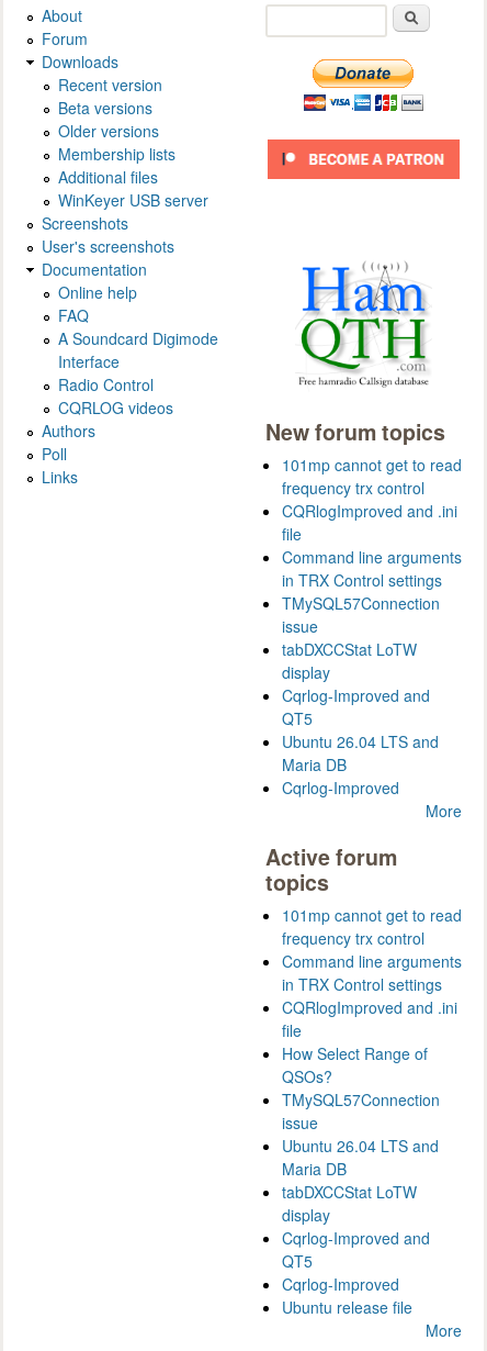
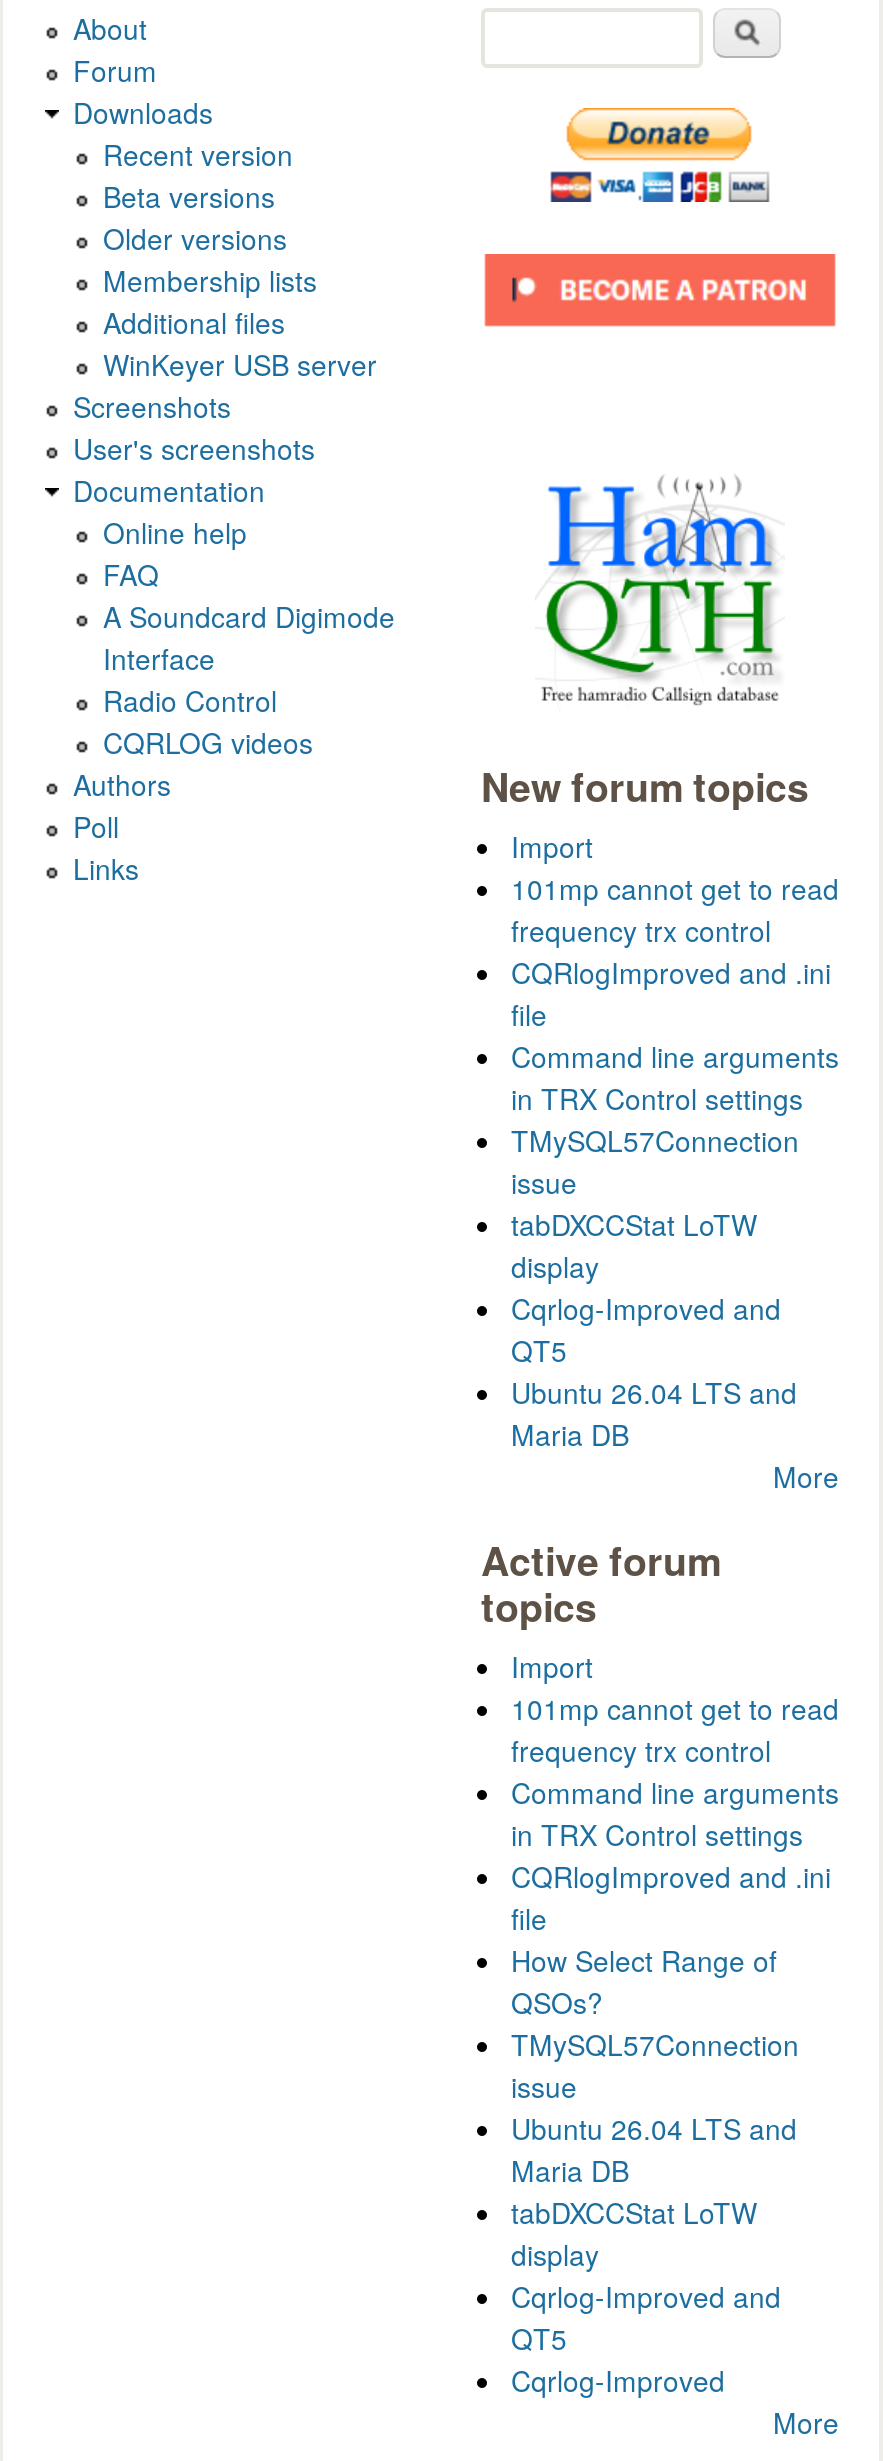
moved [282,453,462,775] -> [511,867,839,1453]: 101mp cannot get to read | frequency trx control | CQRlogImproved and .ini | ... | Ubuntu 26.04 LTS and | Maria DB
none -> [511,825,593,865] Import
[282,776,399,798] Cqrlog-Improved -> none
none -> [511,1645,593,1685] Import
moved [282,903,462,1294] -> [511,1687,839,2399]: 101mp cannot get to read | frequency trx control | Command line arguments | ... | QT5 | Cqrlog-Improved
[282,1296,412,1317] Ubuntu release file -> none

